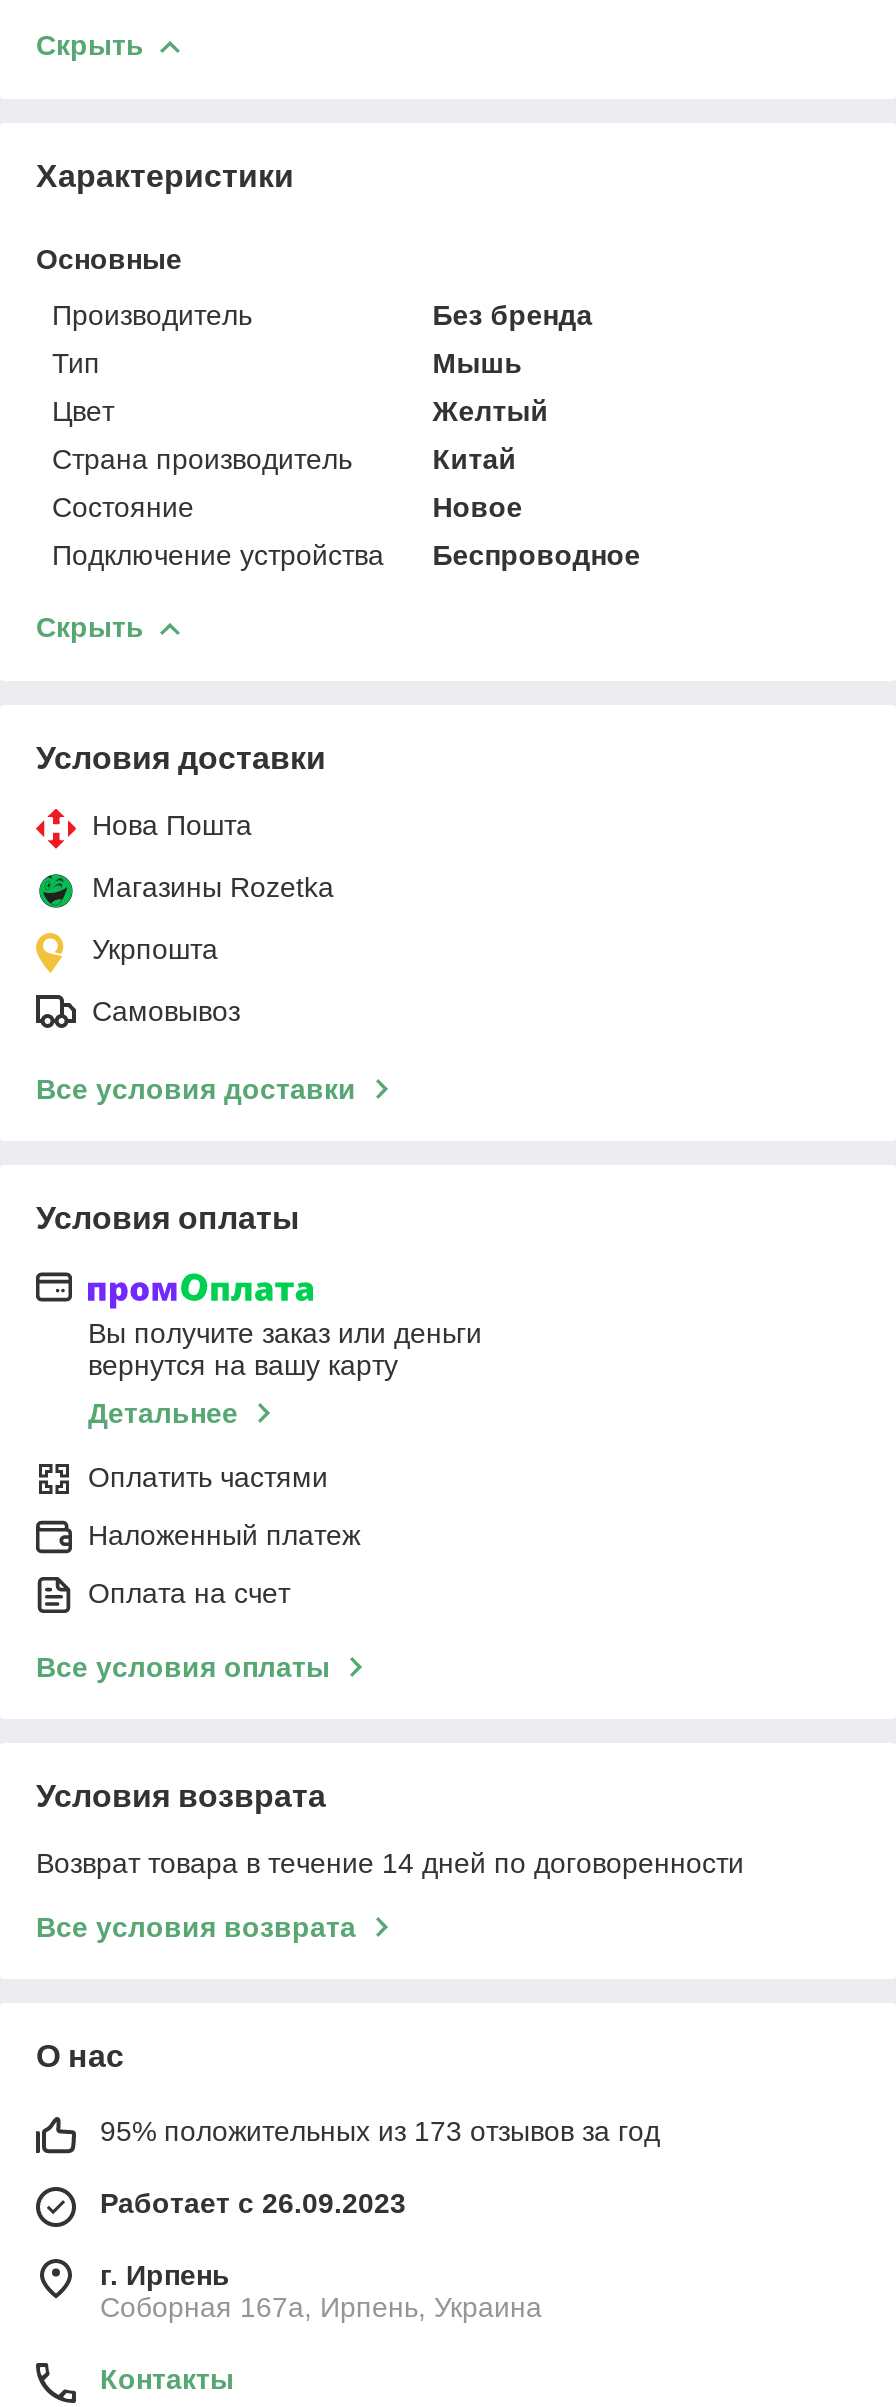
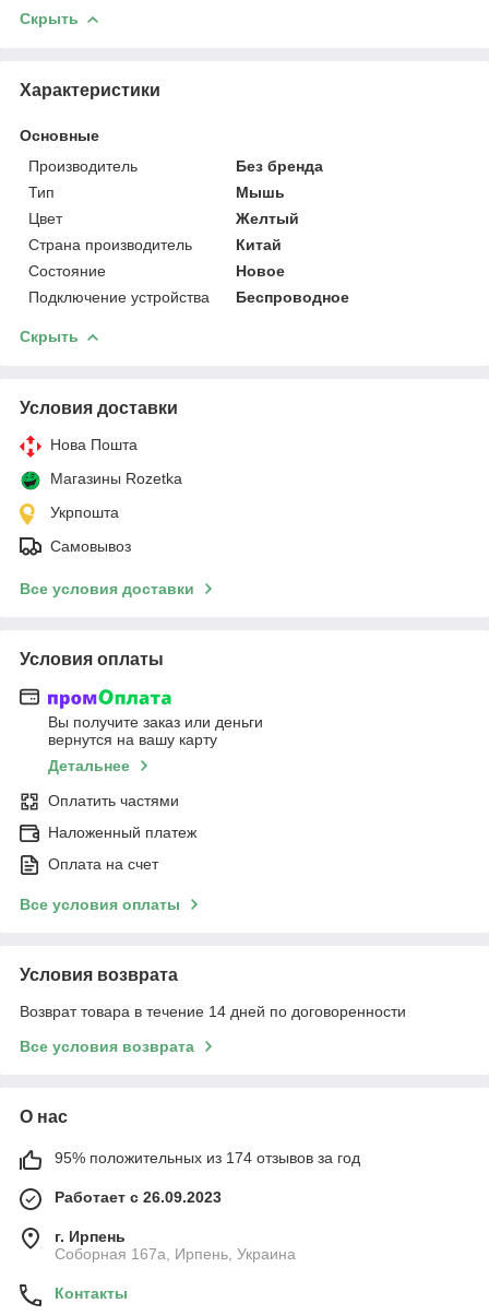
[100,2115,660,2147] 95% положительных из 173 отзывов за год -> [55,1149,360,1167] 95% положительных из 174 отзывов за год

